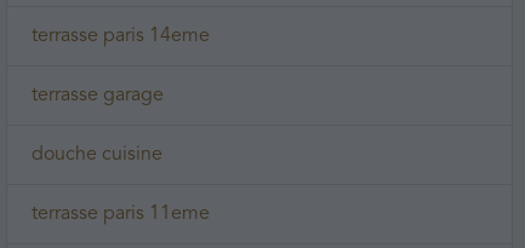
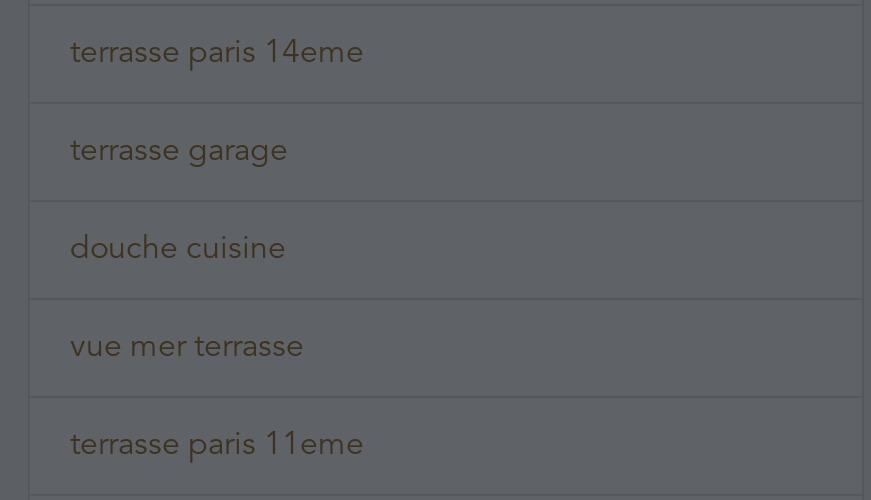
none -> [70,332,304,364] vue mer terrasse

